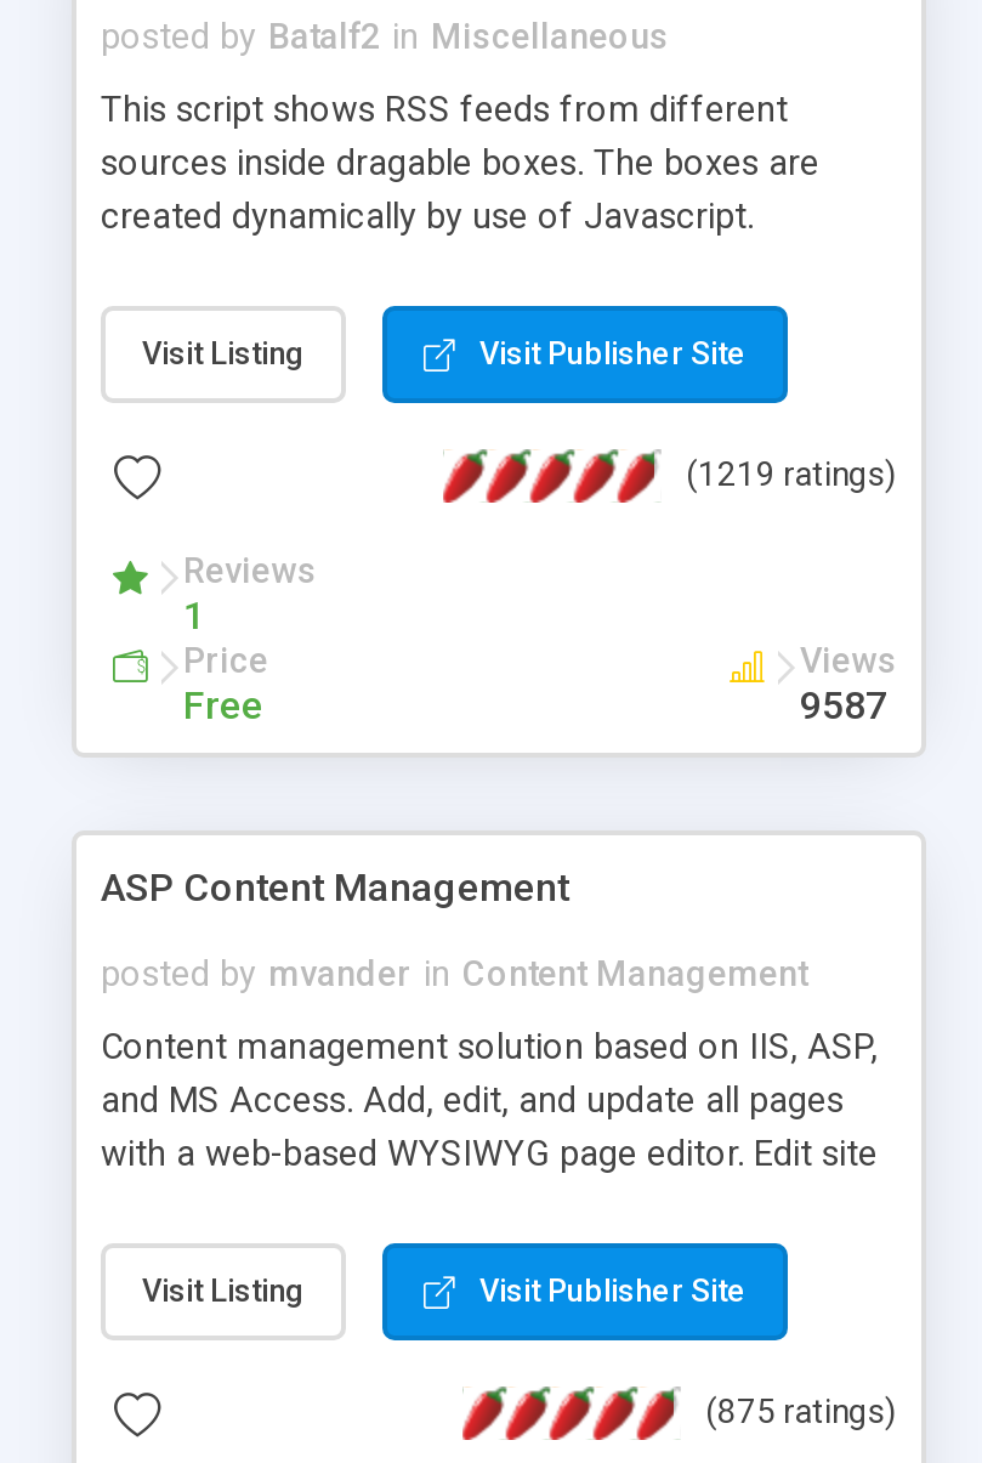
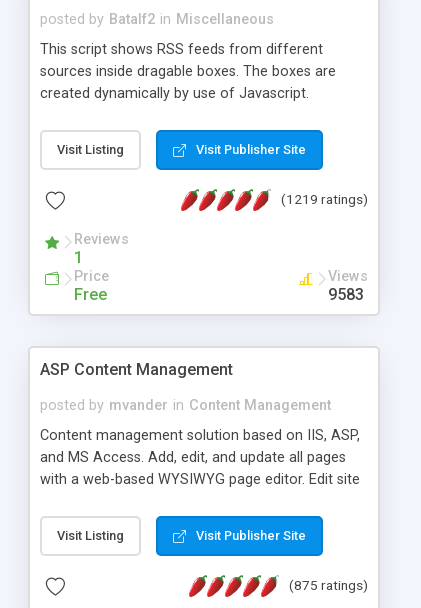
[800,682,887,728] 9587 -> [328,285,364,304] 9583

